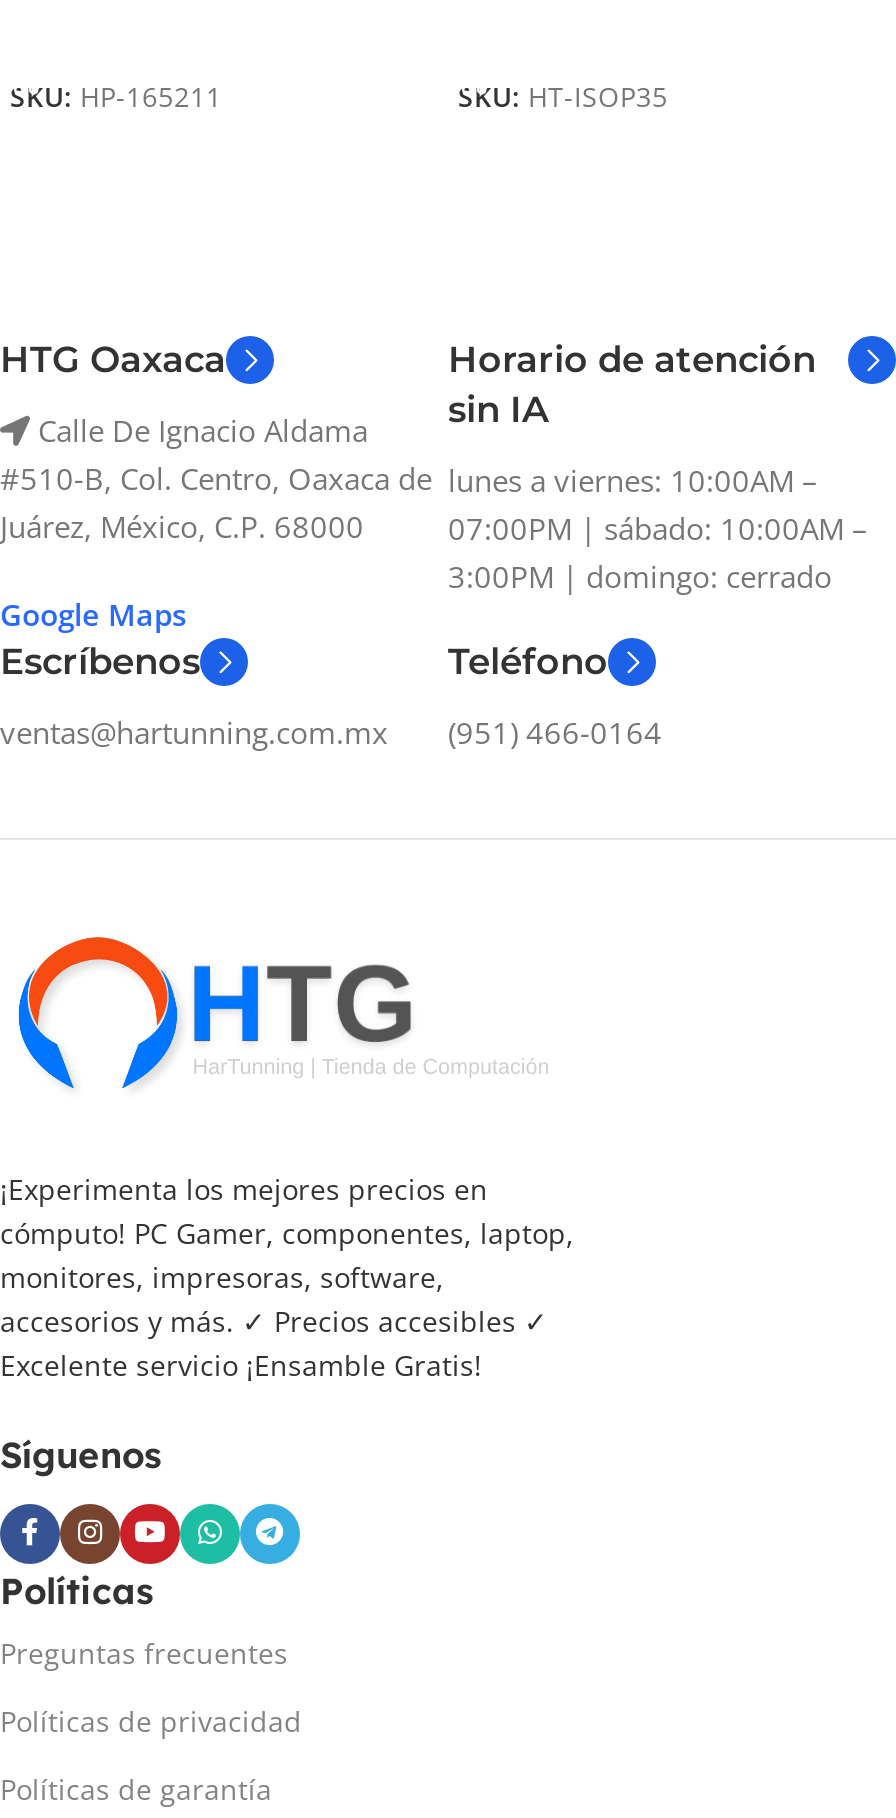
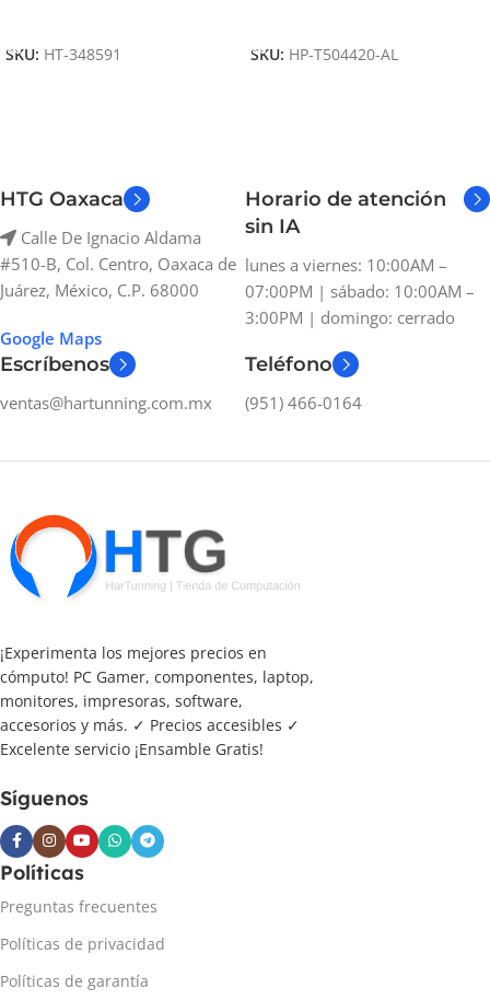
[10,79,222,115] SKU: HP-165211 -> [5,46,121,65] SKU: HT-348591
[458,79,668,115] SKU: HT-ISOP35 -> [250,46,398,65] SKU: HP-T504420-AL

